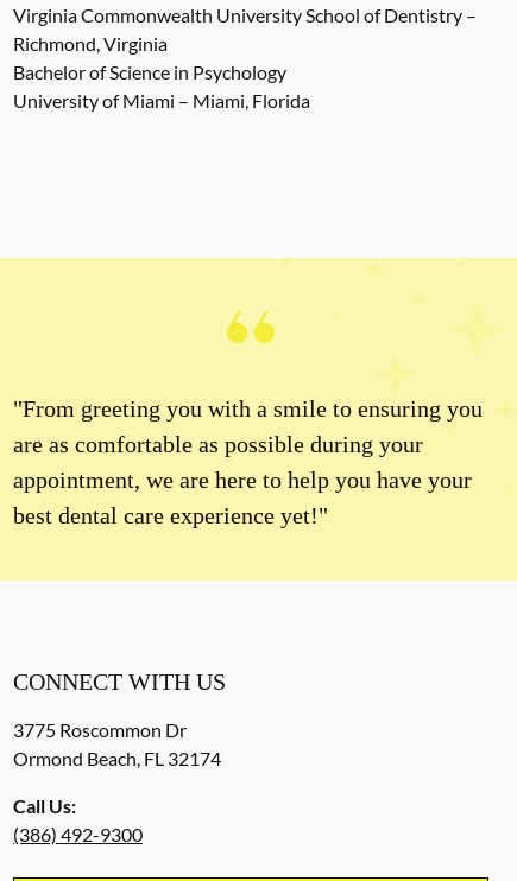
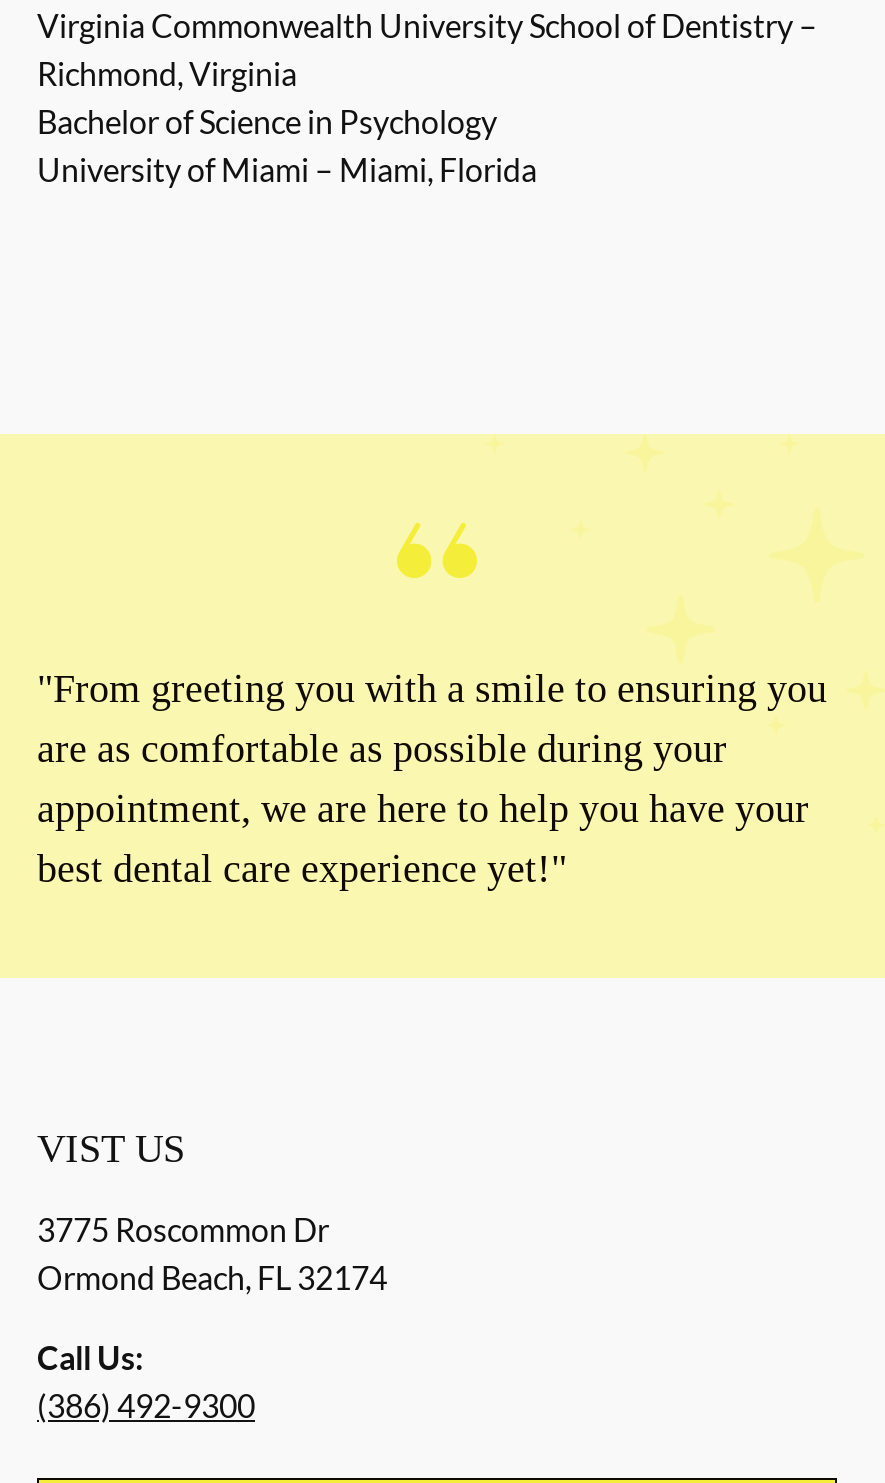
[13,668,226,695] CONNECT WITH US -> [37,1126,185,1170] VIST US

